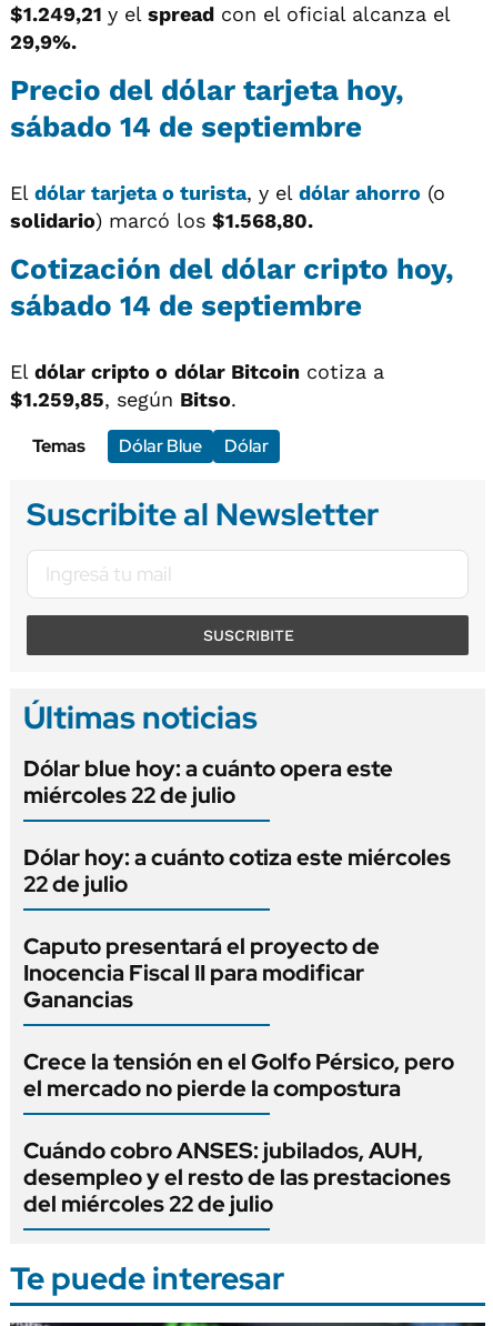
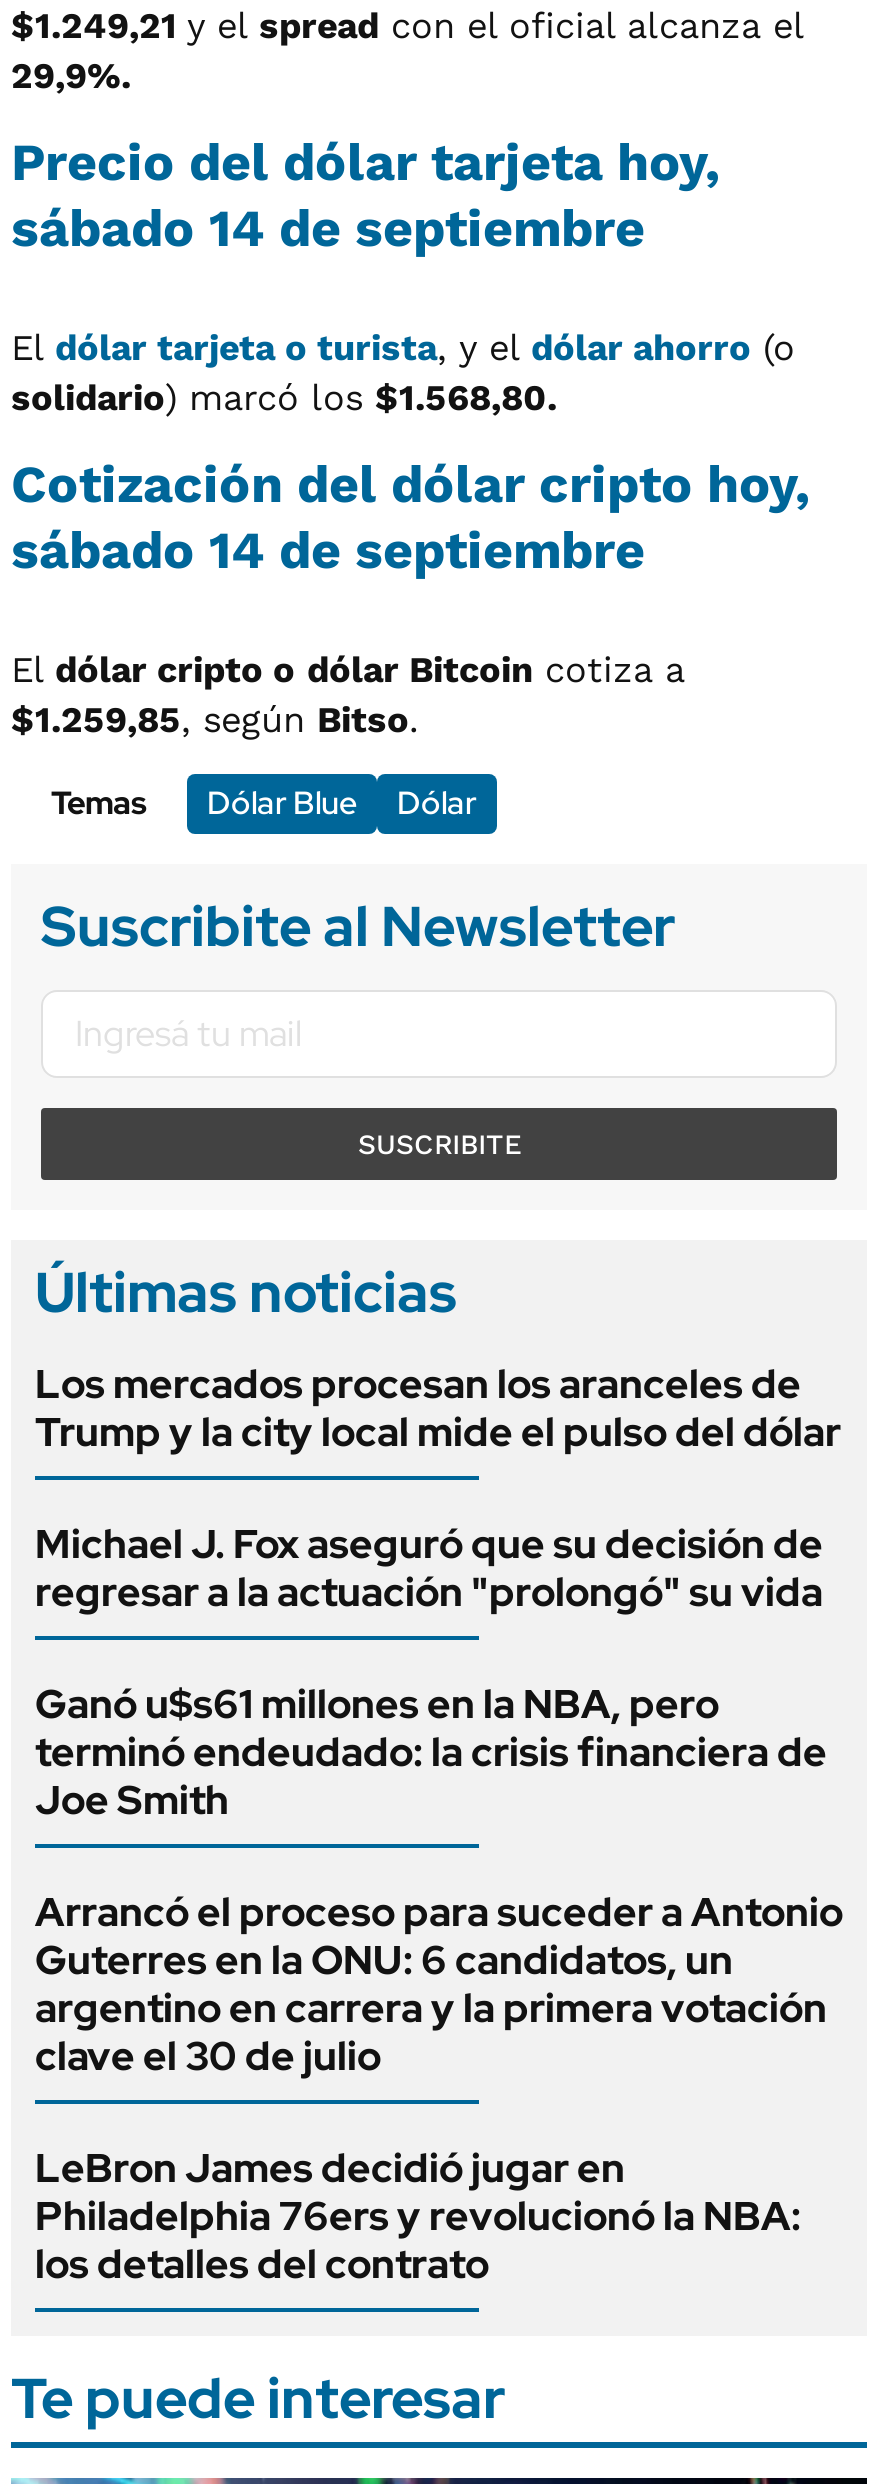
[23,754,393,809] Dólar blue hoy: a cuánto opera este | miércoles 22 de julio -> [35,1357,841,1457] Los mercados procesan los aranceles de | Trump y la city local mide el pulso del dólar
[23,842,451,898] Dólar hoy: a cuánto cotiza este miércoles | 22 de julio -> [35,1517,823,1617] Michael J. Fox aseguró que su decisión de | regresar a la actuación "prolongó" su vida
[23,931,380,1013] Caputo presentará el proyecto de | Inocencia Fiscal II para modificar | Ganancias -> [35,1677,827,1825] Ganó u$s61 millones en la NBA, pero | terminó endeudado: la crisis financiera de | Joe Smith
[23,1047,454,1102] Crece la tensión en el Golfo Pérsico, pero | el mercado no pierde la compostura -> [35,1885,843,2081] Arrancó el proceso para suceder a Antonio | Guterres en la ONU: 6 candidatos, un | argentino en carrera y la primera votación | clave el 30 de julio
[23,1136,451,1218] Cuándo cobro ANSES: jubilados, AUH, | desempleo y el resto de las prestaciones | del miércoles 22 de julio -> [35,2141,801,2289] LeBron James decidió jugar en | Philadelphia 76ers y revolucionó la NBA: | los detalles del contrato

